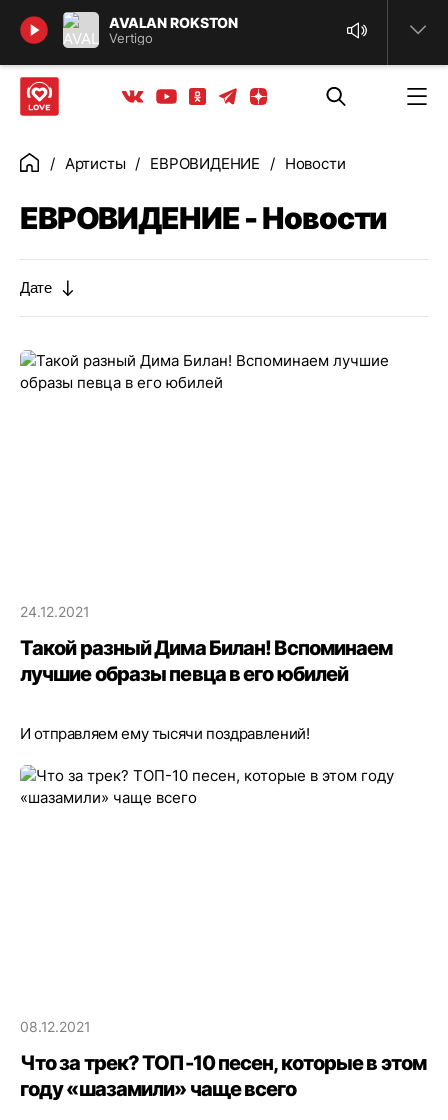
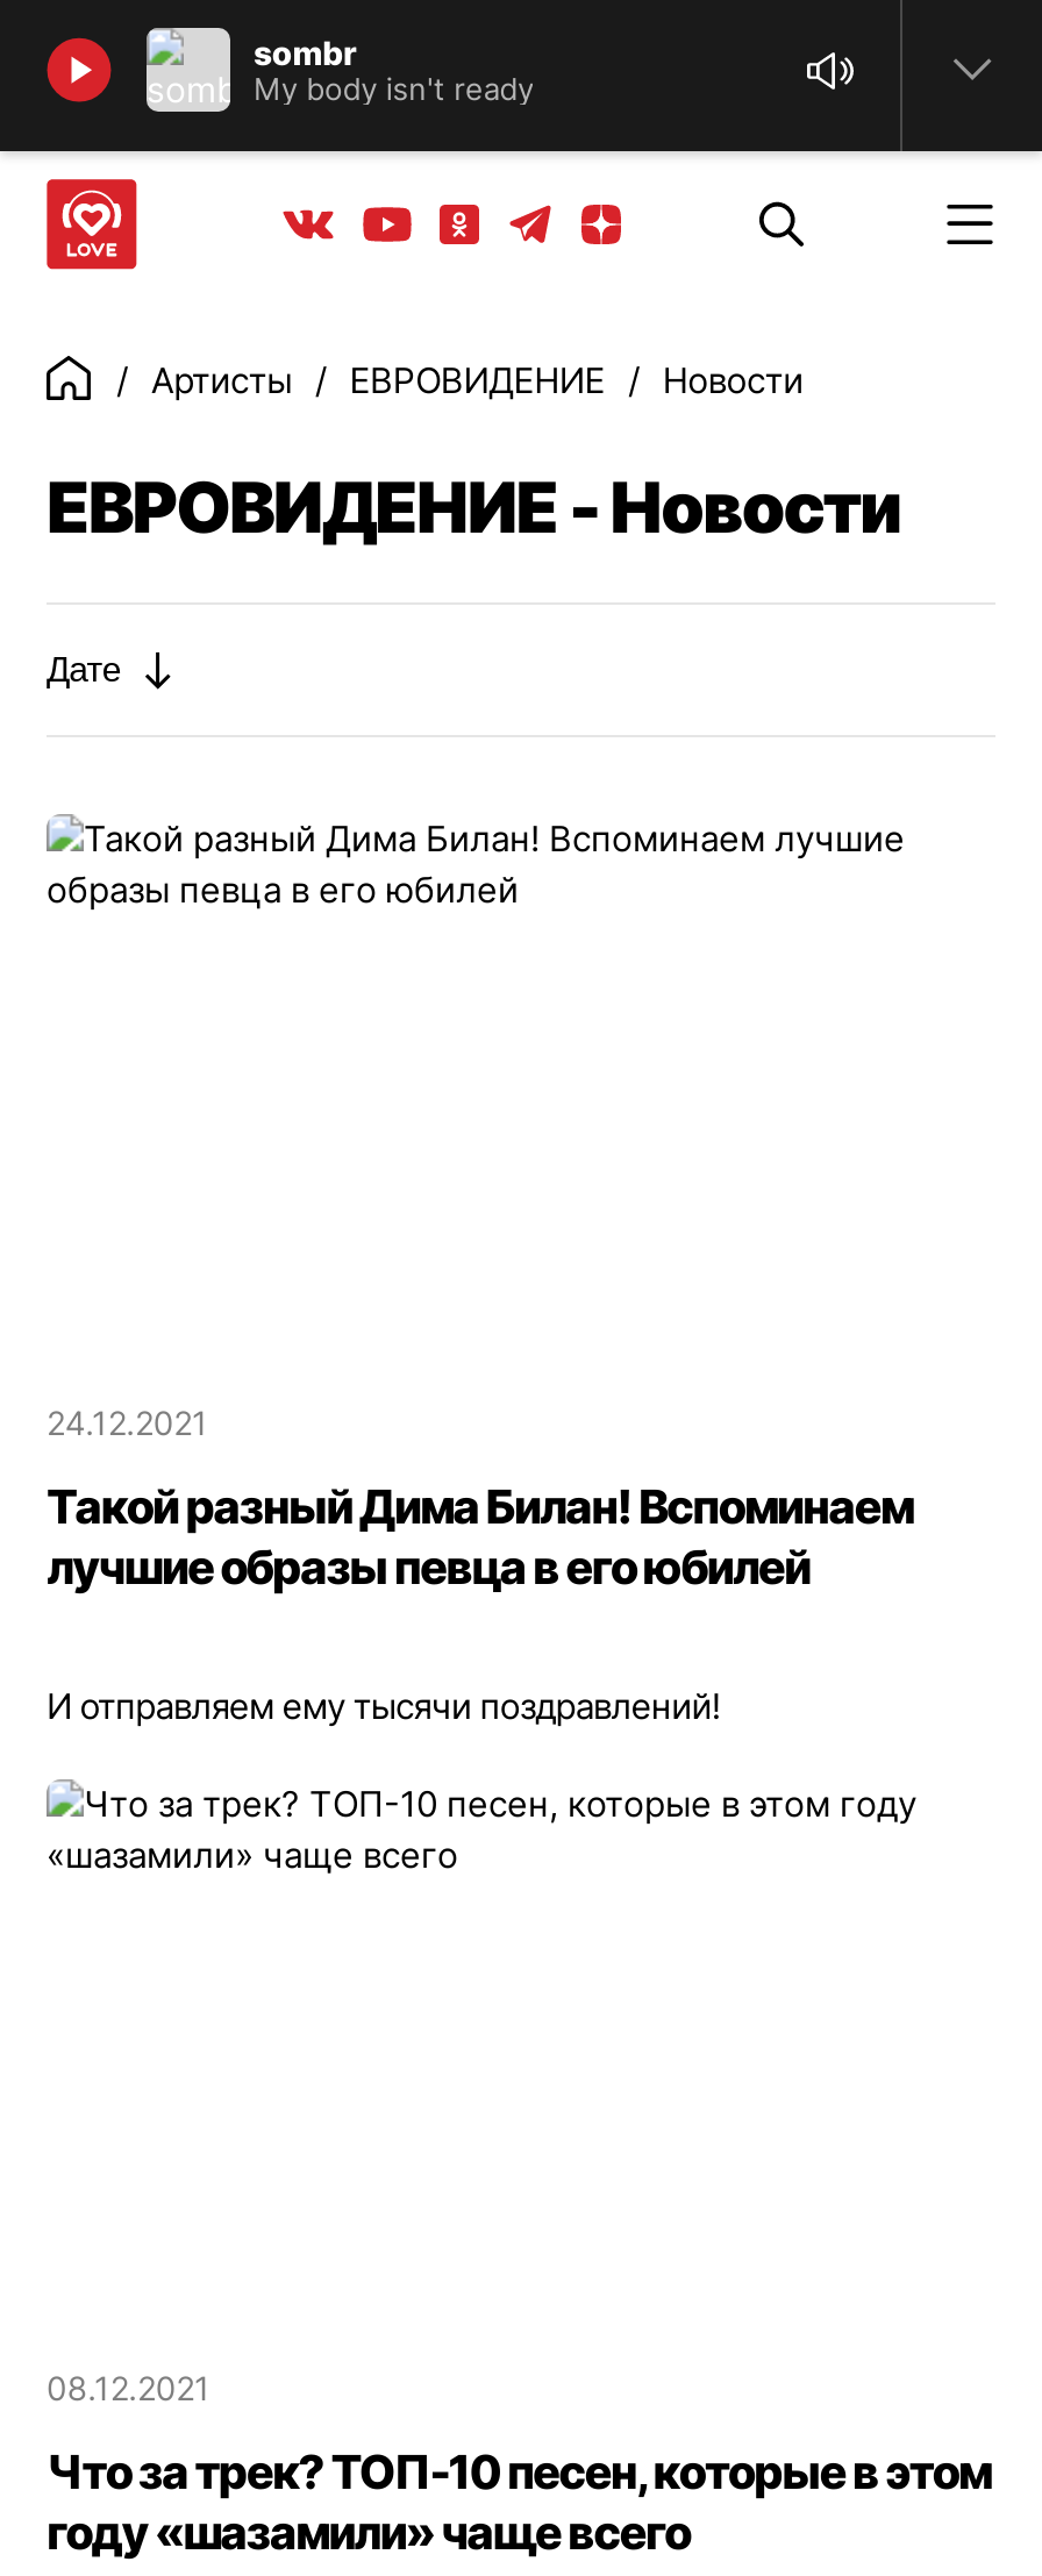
[109,13,238,45] AVALAN ROKSTON | Vertigo -> [254,31,534,106] sombr | My body isn't ready

